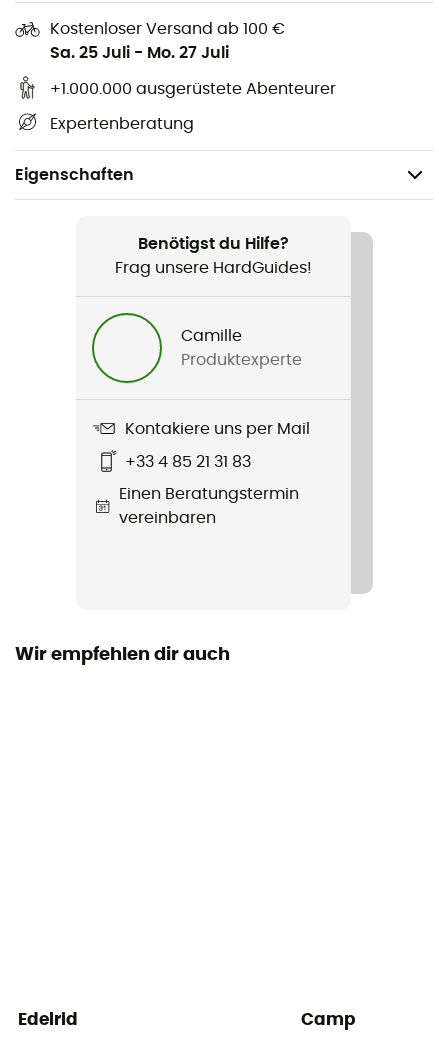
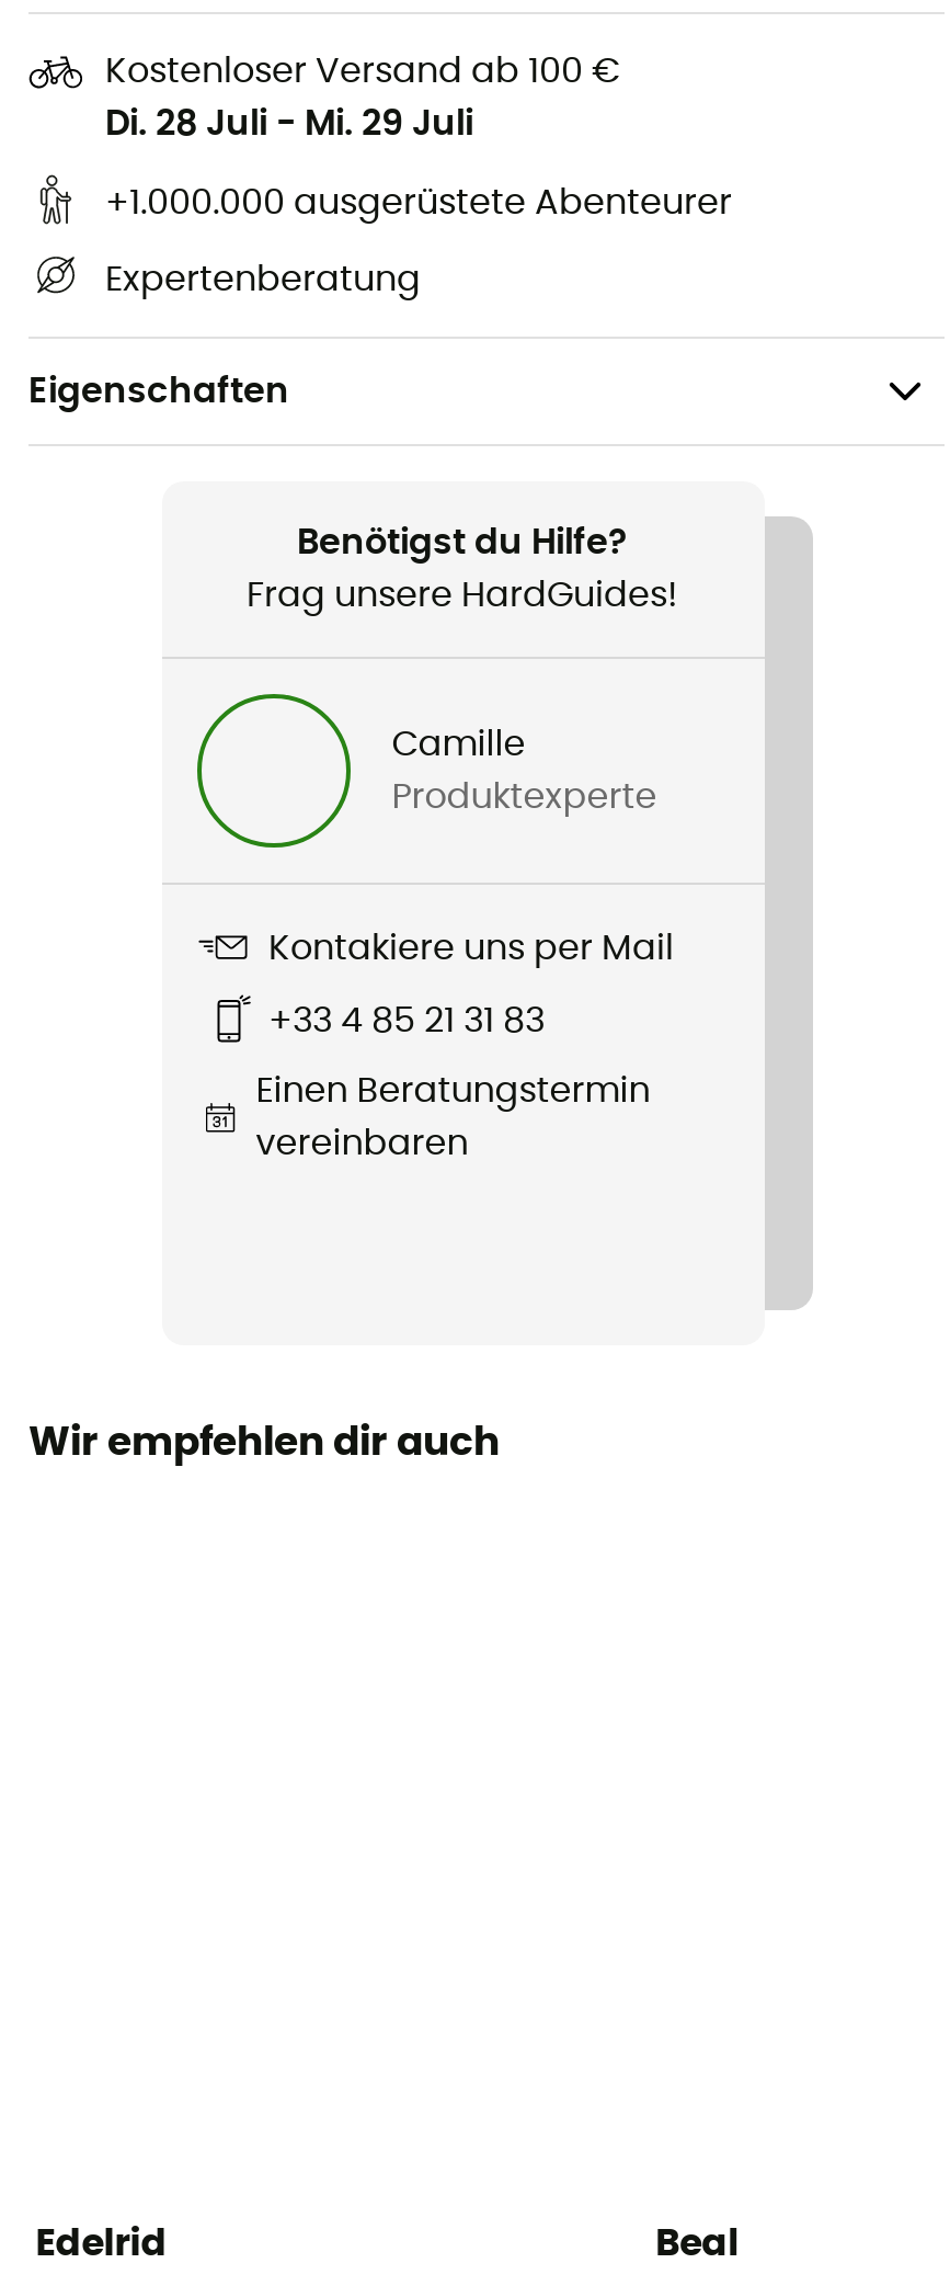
[50,45,229,61] Sa. 25 Juli - Mo. 27 Juli -> [105,106,473,141] Di. 28 Juli - Mi. 29 Juli
[301,1011,356,1028] Camp -> [655,2224,739,2262] Beal

